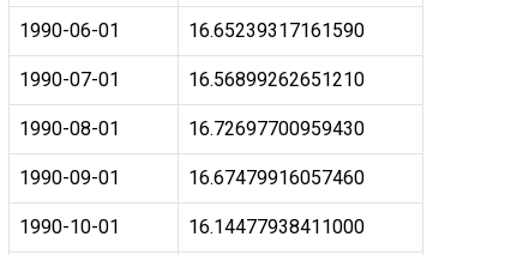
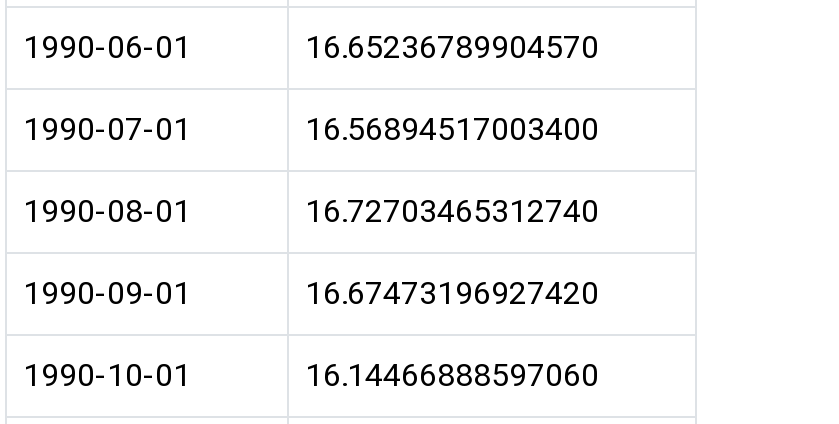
[188,19,365,42] 16.65239317161590 -> [305,28,599,66] 16.65236789904570
[188,68,365,91] 16.56899262651210 -> [305,110,599,148] 16.56894517003400
[188,117,365,140] 16.72697700959430 -> [305,192,599,230] 16.72703465312740
[188,166,365,189] 16.67479916057460 -> [305,274,599,312] 16.67473196927420
[188,215,365,238] 16.14477938411000 -> [305,356,599,394] 16.14466888597060

